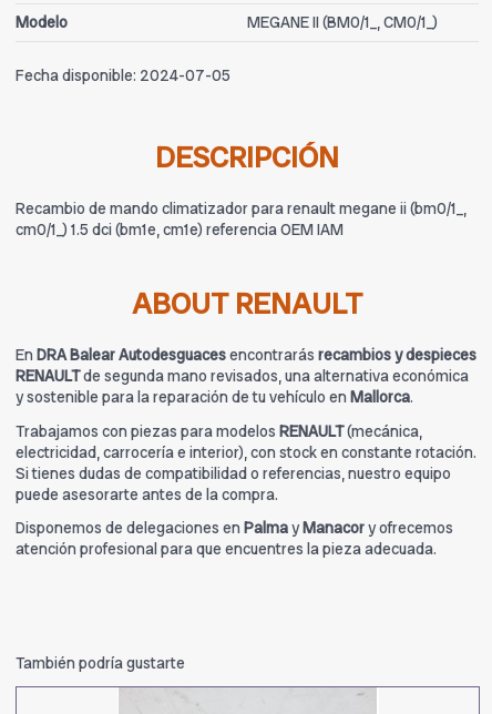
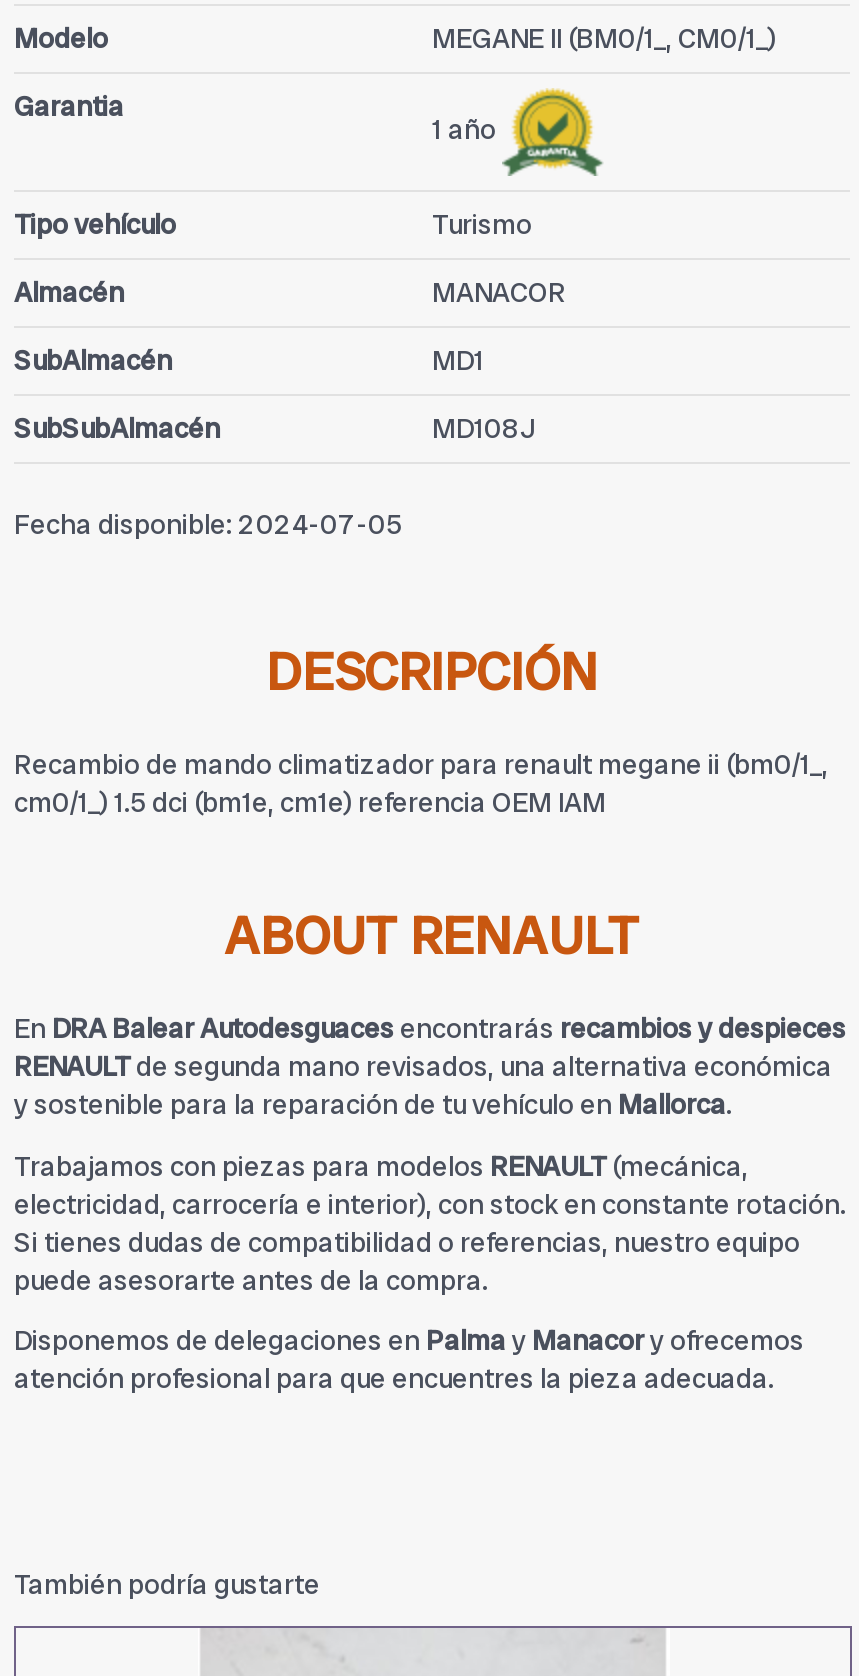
none -> [14,86,604,447] [image] | Garantia | 1 año | Tipo vehículo | Turismo | Almacén | MANACOR | SubAlmacén | MD1 | SubSubAlmacén | MD108J

